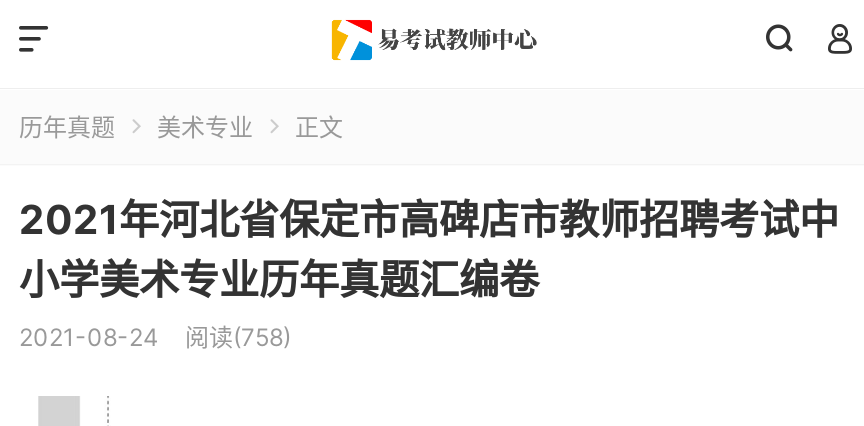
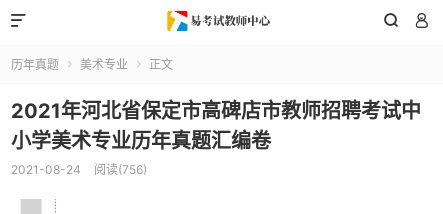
[19,322,291,352] 2021-08-24 阅读(758) -> [11,162,147,177] 2021-08-24 阅读(756)

